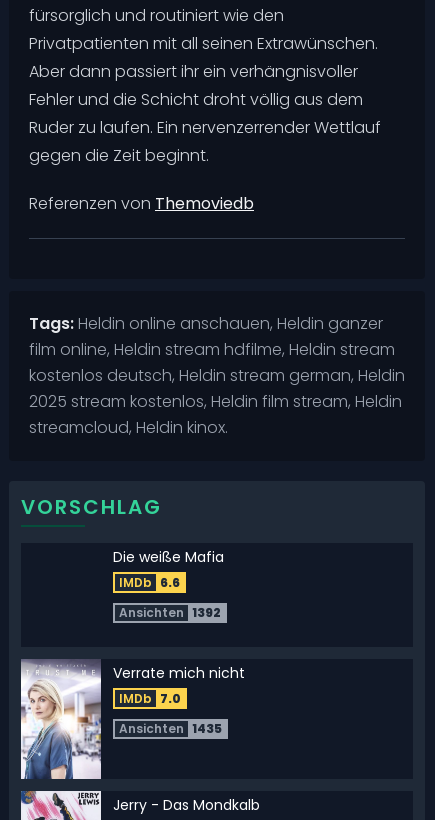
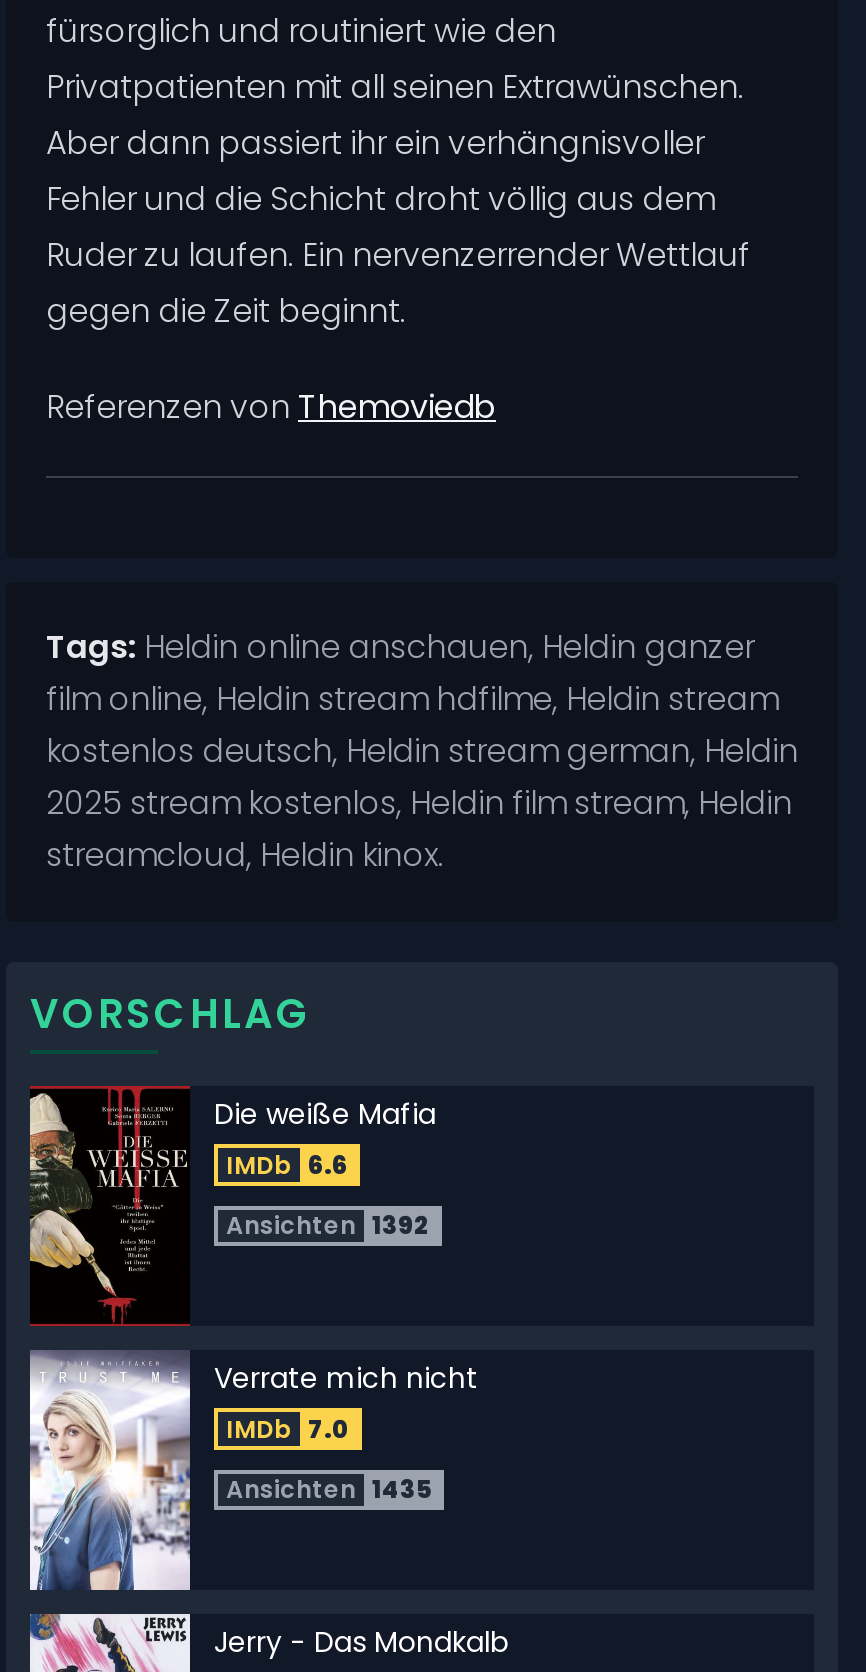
none -> [28,1084,190,1328] [image]

